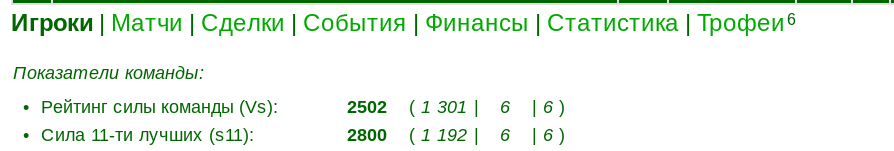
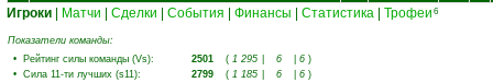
[347,97,387,117] 2502 -> [191,54,213,64] 2501
[409,97,467,117] (1 301 -> [226,54,258,64] (1 295
[347,125,387,145] 2800 -> [191,69,213,80] 2799
[409,125,467,145] (1 192 -> [226,69,258,80] (1 185

